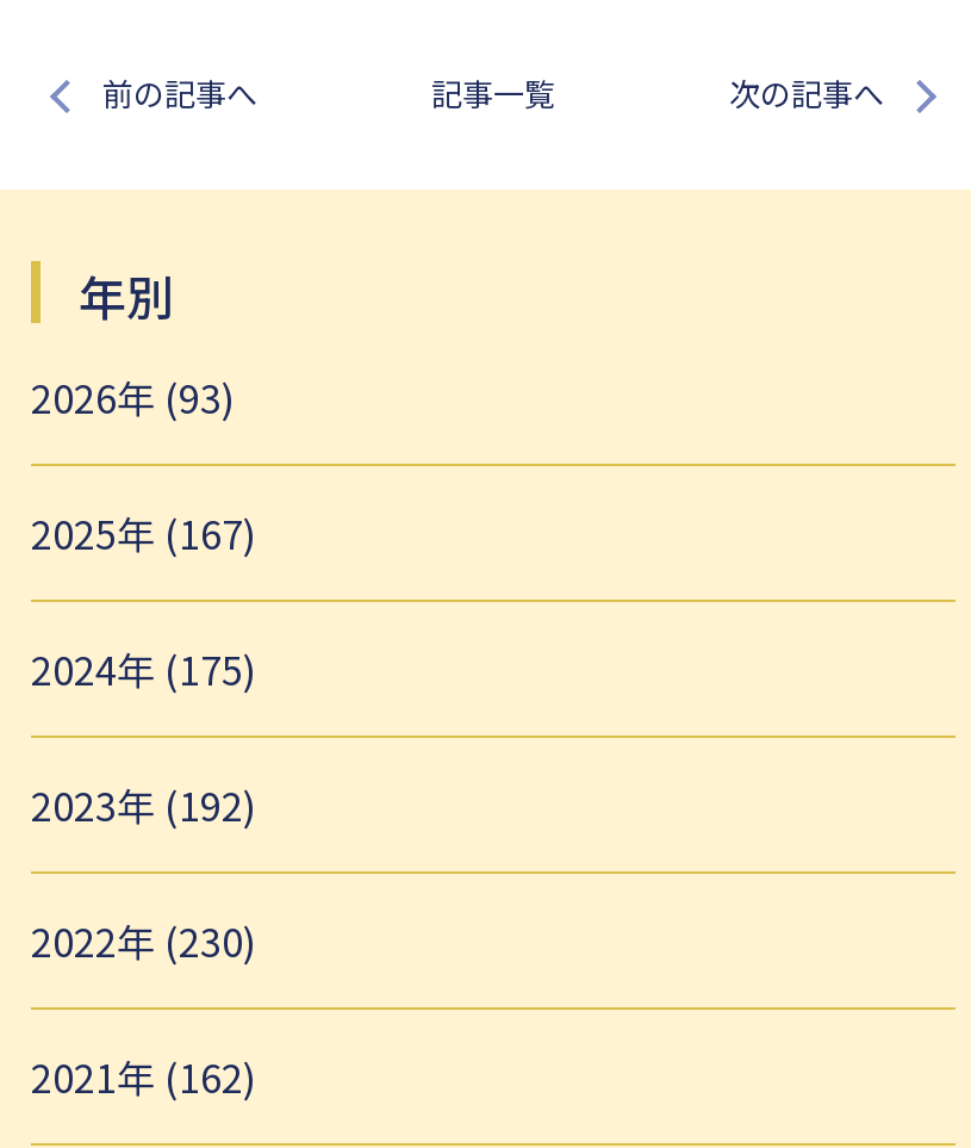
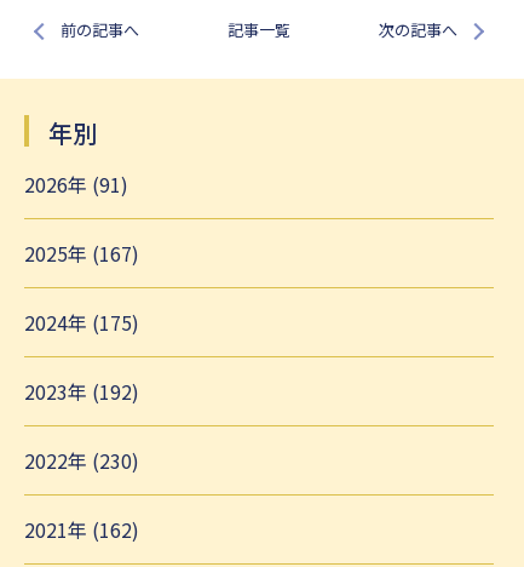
[31,368,236,426] 2026年 (93) -> [24,170,128,199] 2026年 (91)

